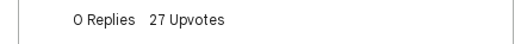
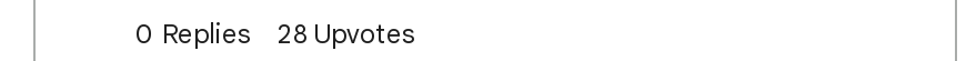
[149,11,224,29] 27 Upvotes -> [278,17,415,50] 28 Upvotes

